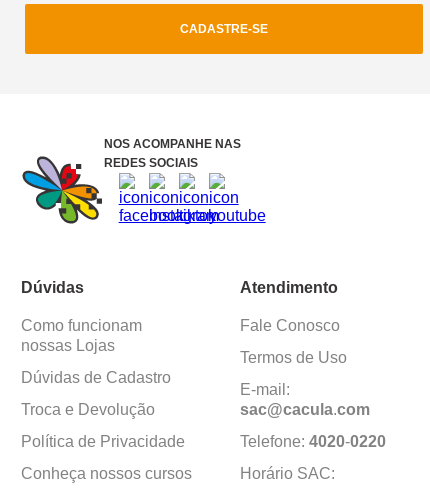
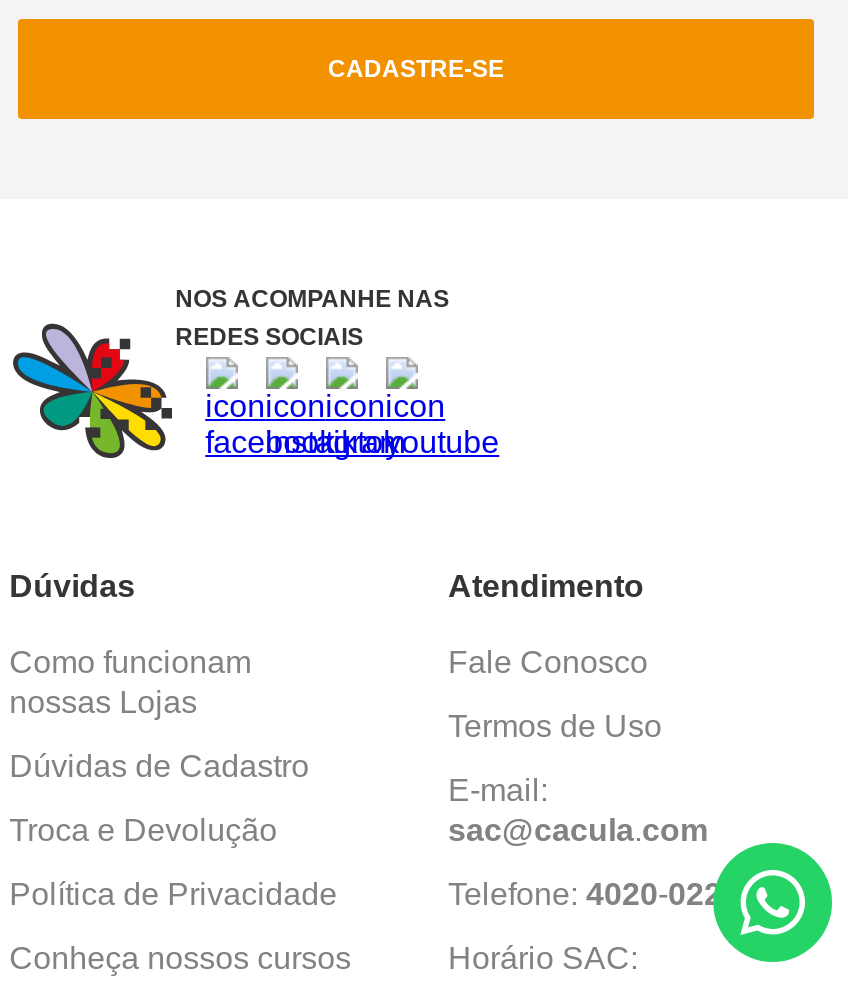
none -> [714,841,834,965] [image]

